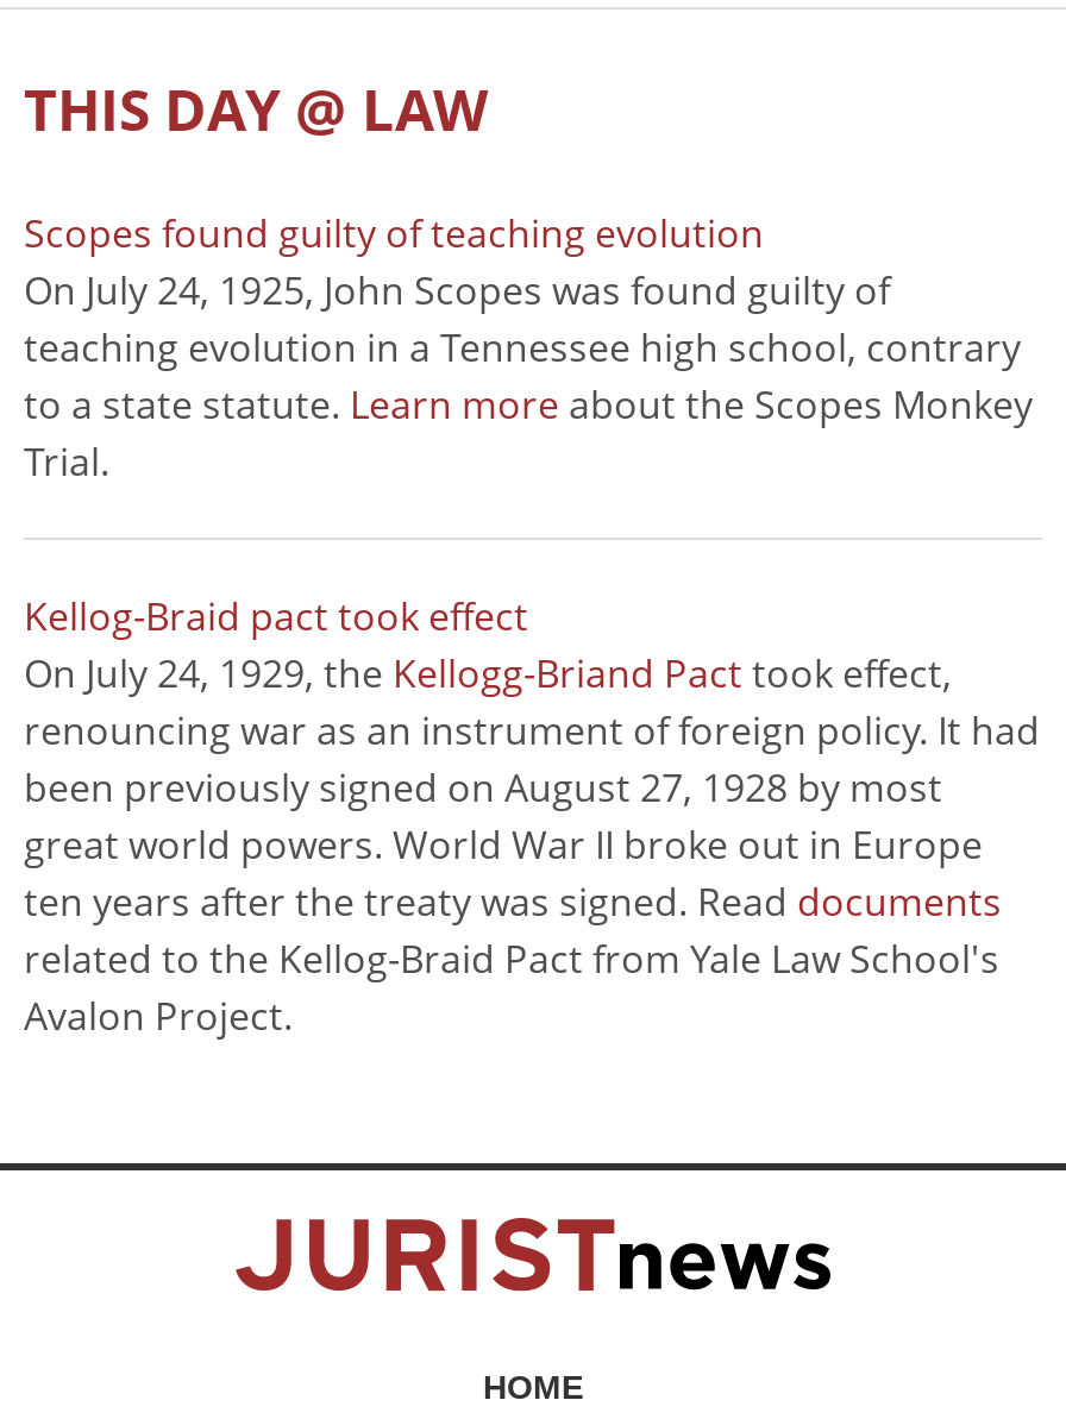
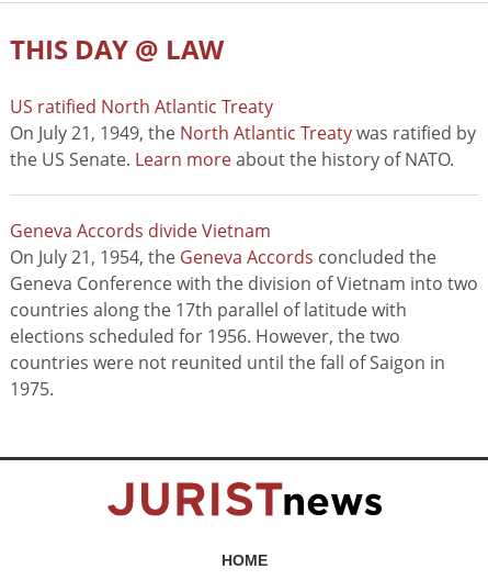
[24,207,1033,488] Scopes found guilty of teaching evolution | On July 24, 1925, John Scopes was found guilty of | teaching evolution in a Tennessee high school, contrary | to a state statute. Learn more about the Scopes Monkey | Trial. -> [10,94,476,171] US ratified North Atlantic Treaty | On July 21, 1949, the North Atlantic Treaty was ratified by | the US Senate. Learn more about the history of NATO.
[24,590,1040,1042] Kellog-Braid pact took effect | On July 24, 1929, the Kellogg-Briand Pact took effect, | renouncing war as an instrument of foreign policy. It had | been previously signed on August 27, 1928 by most | great world powers. World War II broke out in Europe | ten years after the treaty was signed. Read documents | related to the Kellog-Braid Pact from Yale Law School's | Avalon Project. -> [10,219,478,401] Geneva Accords divide Vietnam | On July 21, 1954, the Geneva Accords concluded the | Geneva Conference with the division of Vietnam into two | countries along the 17th parallel of latitude with | elections scheduled for 1956. However, the two | countries were not reunited until the fall of Saigon in | 1975.

